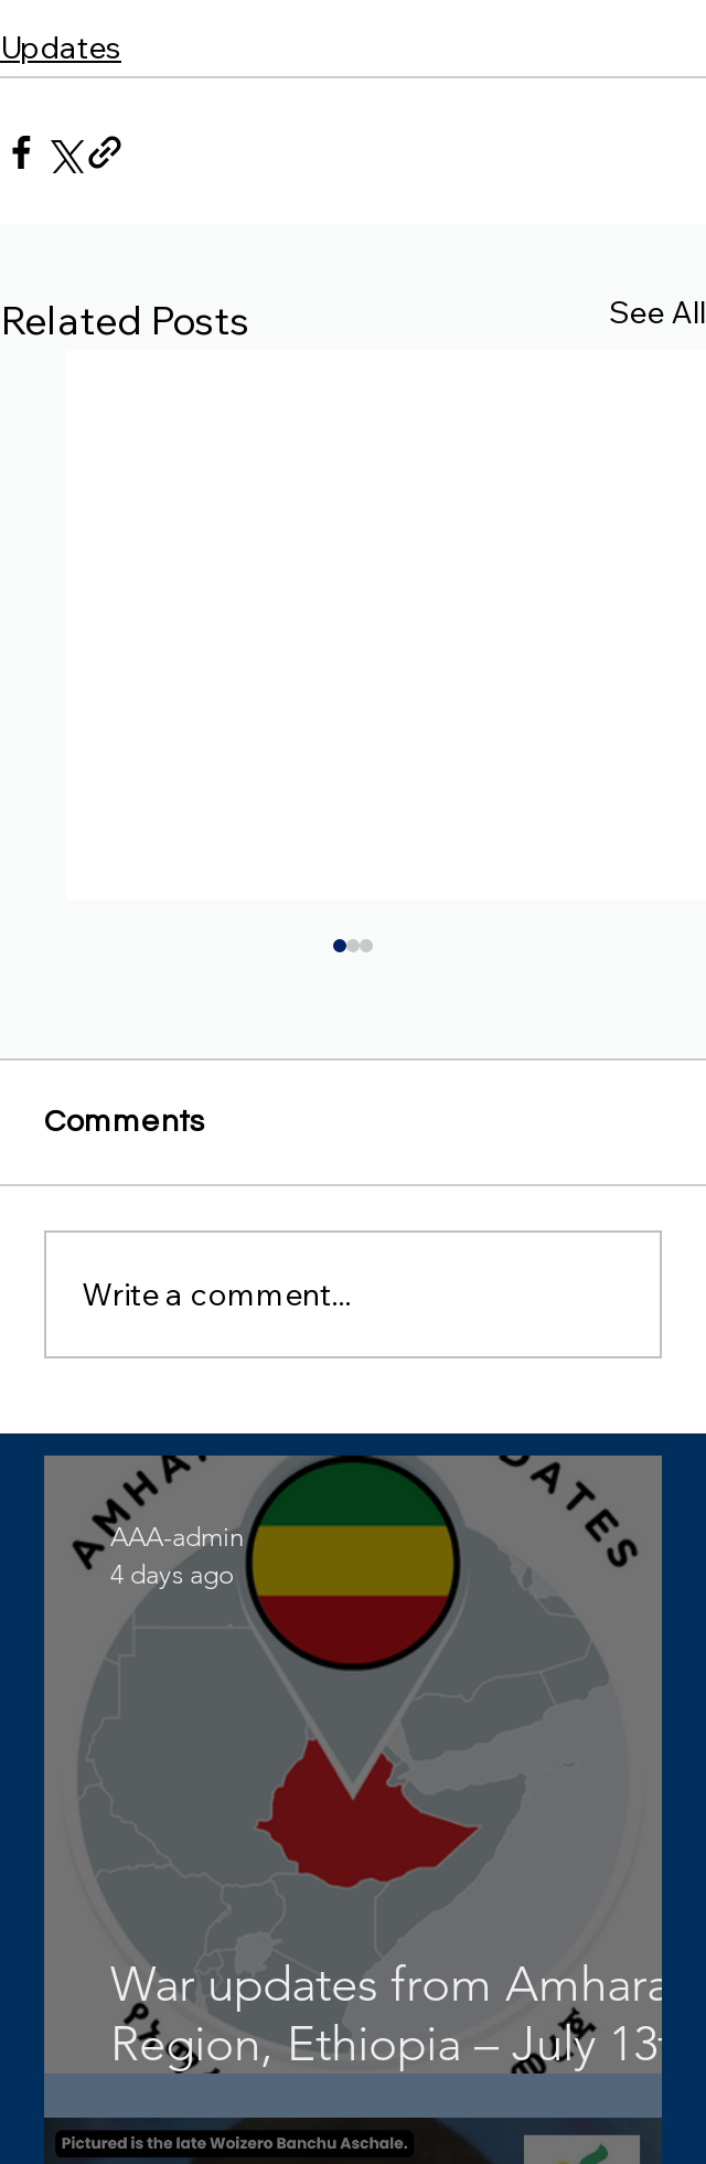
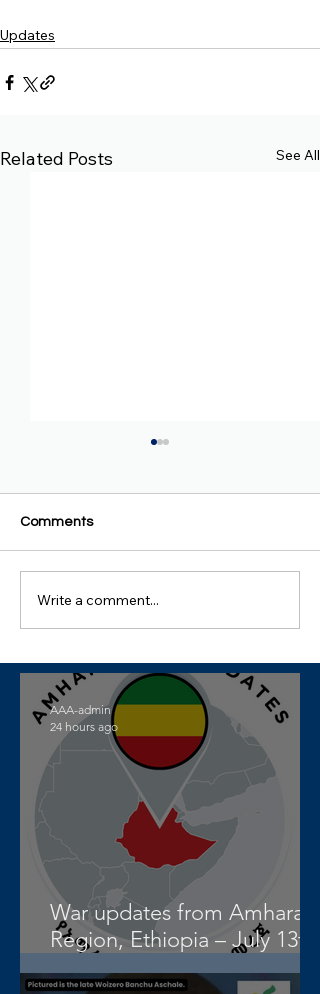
[110,1558,234,1591] 4 days ago -> [50,719,118,734] 24 hours ago

